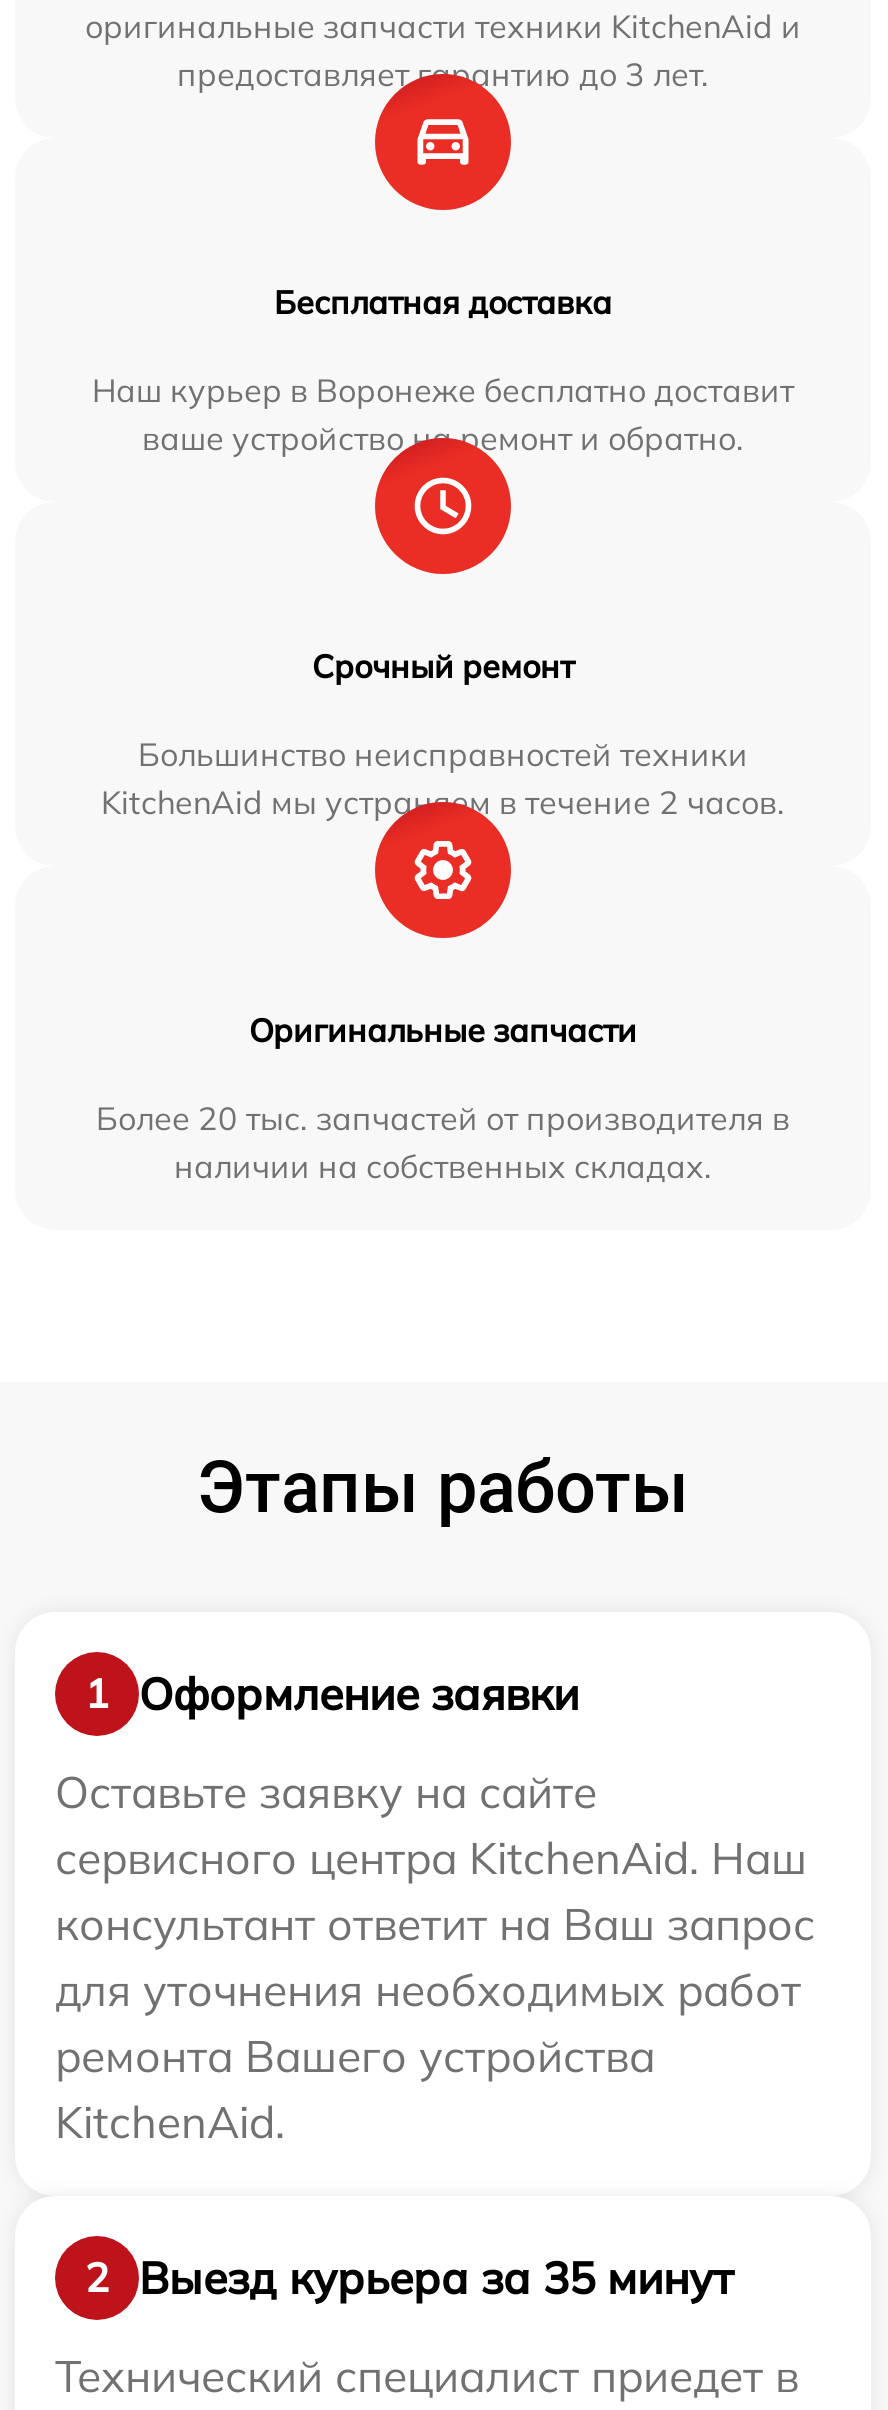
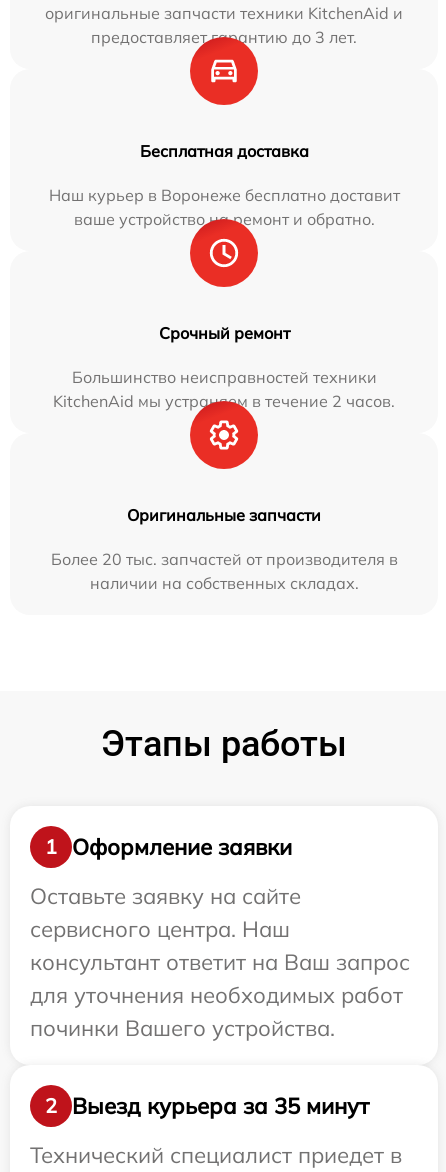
[55,1830,807,1886] сервисного центра KitchenAid. Наш -> [30,915,290,943] сервисного центра. Наш
[55,2028,655,2150] ремонта Вашего устройства | KitchenAid. -> [30,1014,335,1042] починки Вашего устройства.

